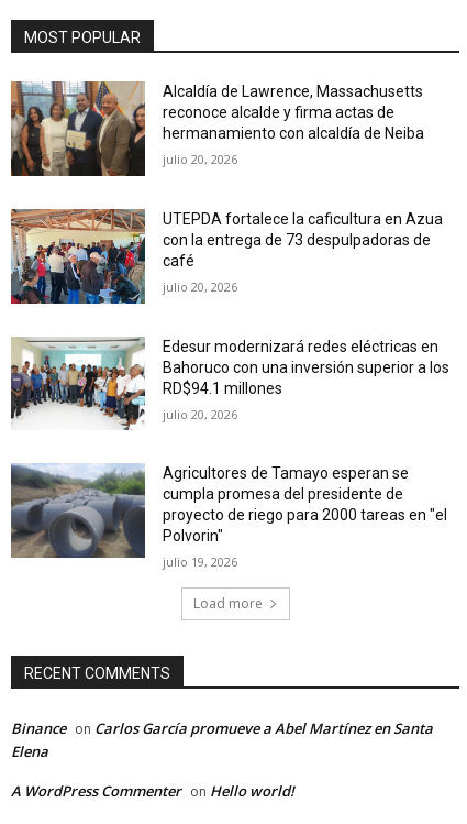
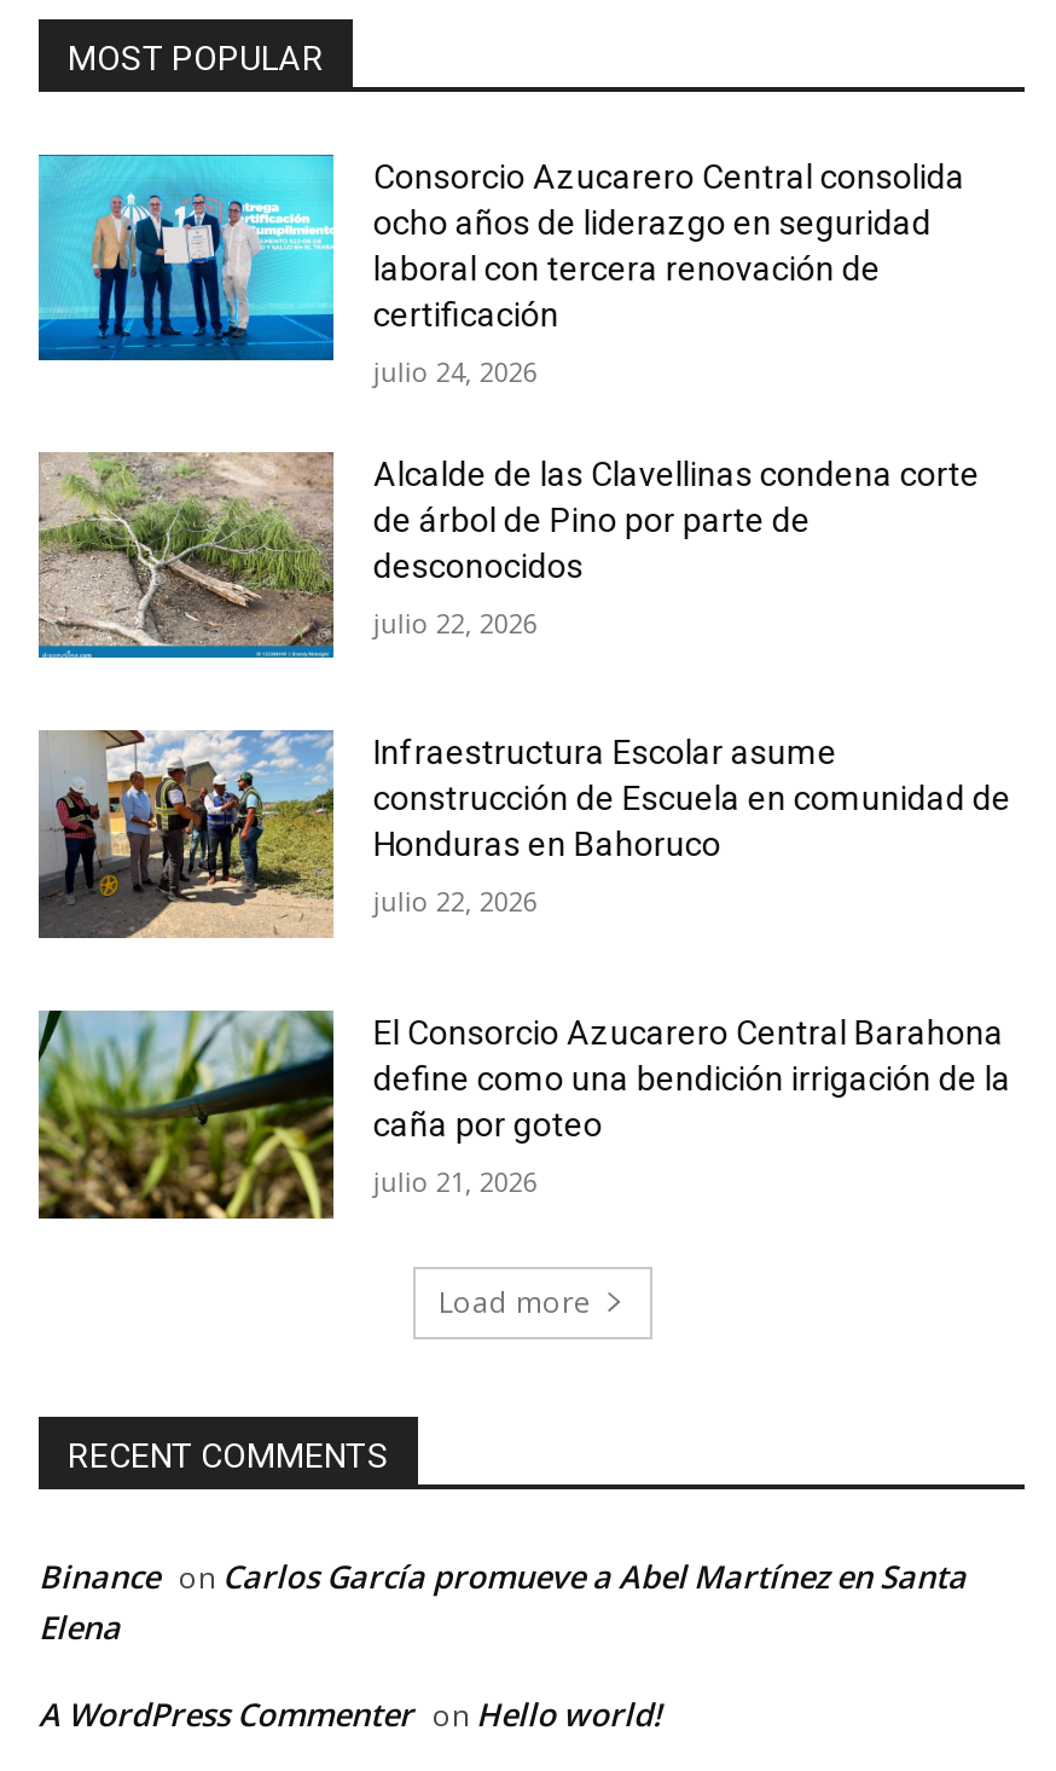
[10,80,425,177] [image] | Alcaldía de Lawrence, Massachusetts | reconoce alcalde y firma actas de | hermanamiento con alcaldía de Neiba -> [36,151,965,364] [image] | Consorcio Azucarero Central consolida | ocho años de liderazgo en seguridad | laboral con tercera renovación de | certificación
[163,151,238,168] julio 20, 2026 -> [373,353,537,389] julio 24, 2026
[10,208,443,311] [image] | UTEPDA fortalece la caficultura en Azua | con la entrega de 73 despulpadoras de | café -> [36,434,980,661] [image] | Alcalde de las Clavellinas condena corte | de árbol de Pino por parte de | desconocidos
[163,278,238,295] julio 20, 2026 -> [373,604,537,641] julio 22, 2026
[11,336,450,439] [image] | Edesur modernizará redes eléctricas en | Bahoruco con una inversión superior a los | RD$94.1 millones -> [36,717,1011,942] [image] | Infraestructura Escolar asume | construcción de Escuela en comunidad de | Honduras en Bahoruco
[163,406,238,422] julio 20, 2026 -> [373,884,537,920] julio 22, 2026
[10,463,448,567] [image] | Agricultores de Tamayo esperan se | cumpla promesa del presidente de | proyecto de riego para 2000 tareas en "el | Polvorin" -> [36,995,1011,1222] [image] | El Consorcio Azucarero Central Barahona | define como una bendición irrigación de la | caña por goteo
[163,554,238,570] julio 19, 2026 -> [373,1164,537,1200] julio 21, 2026

